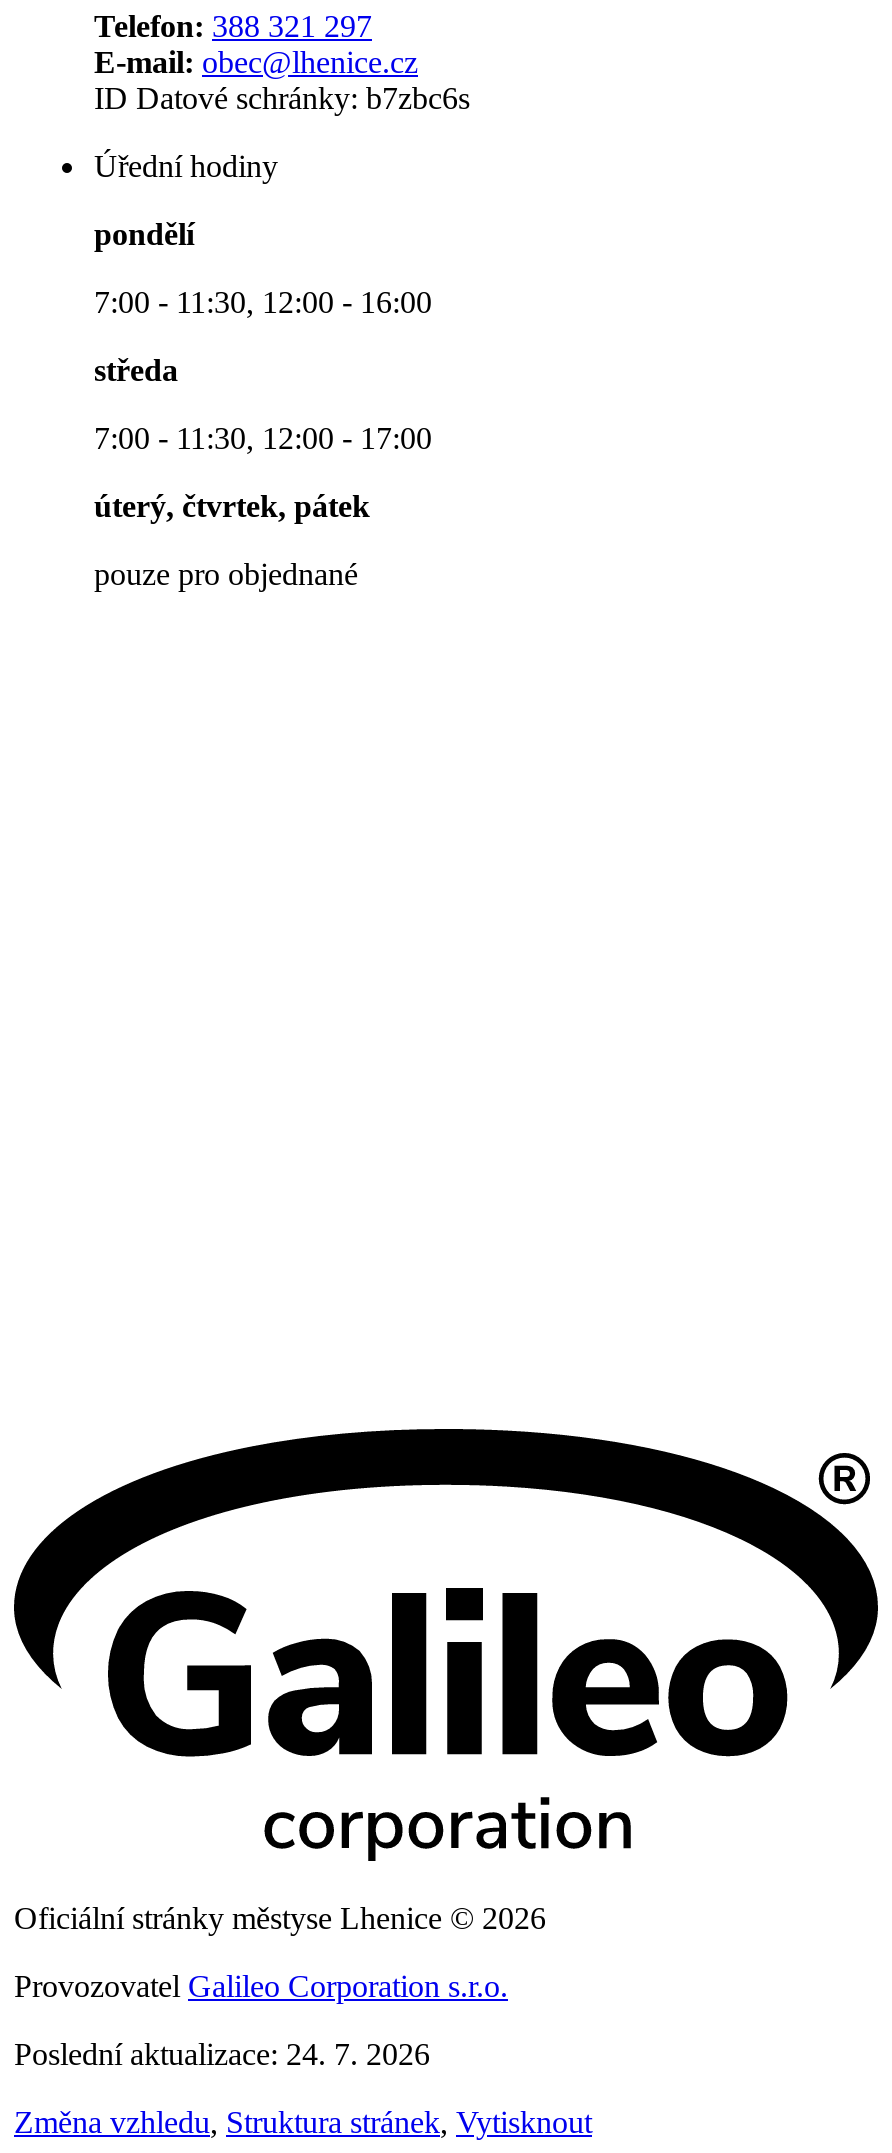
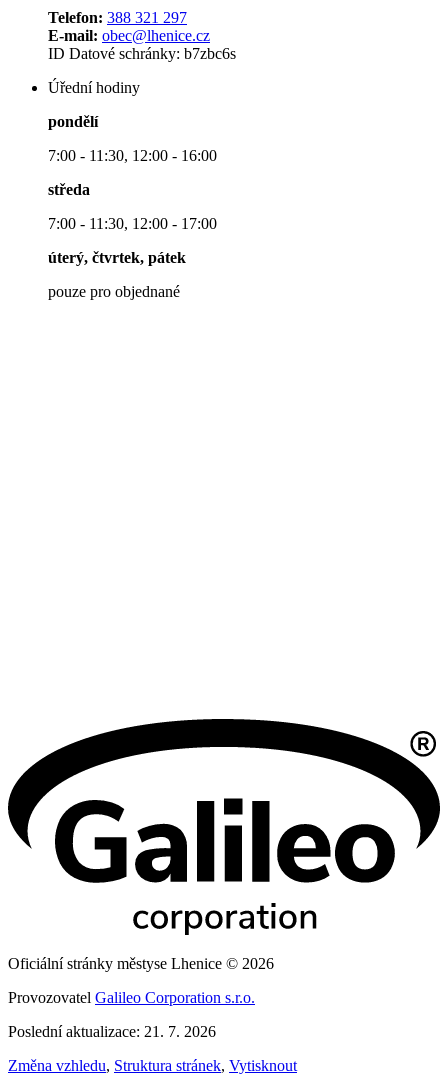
[14,2037,430,2071] Poslední aktualizace: 24. 7. 2026 -> [8,1023,216,1040] Poslední aktualizace: 21. 7. 2026

